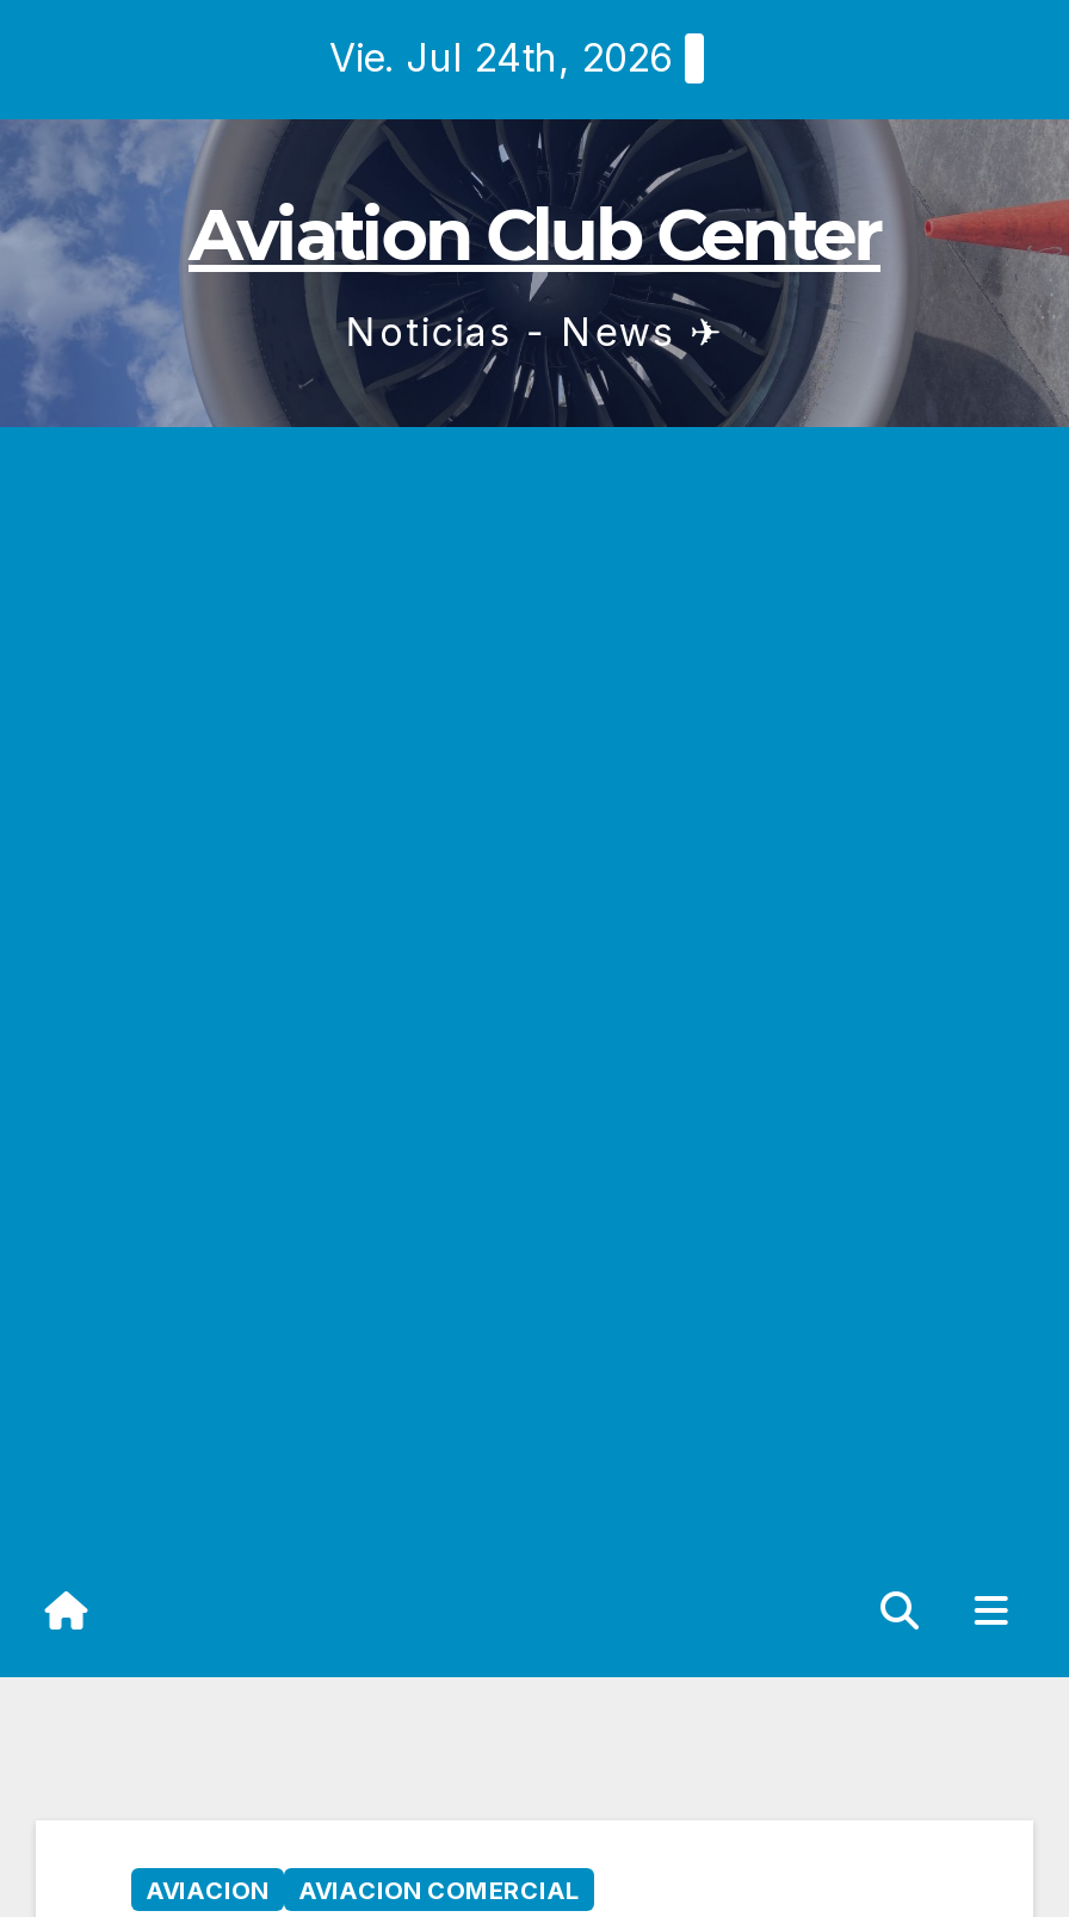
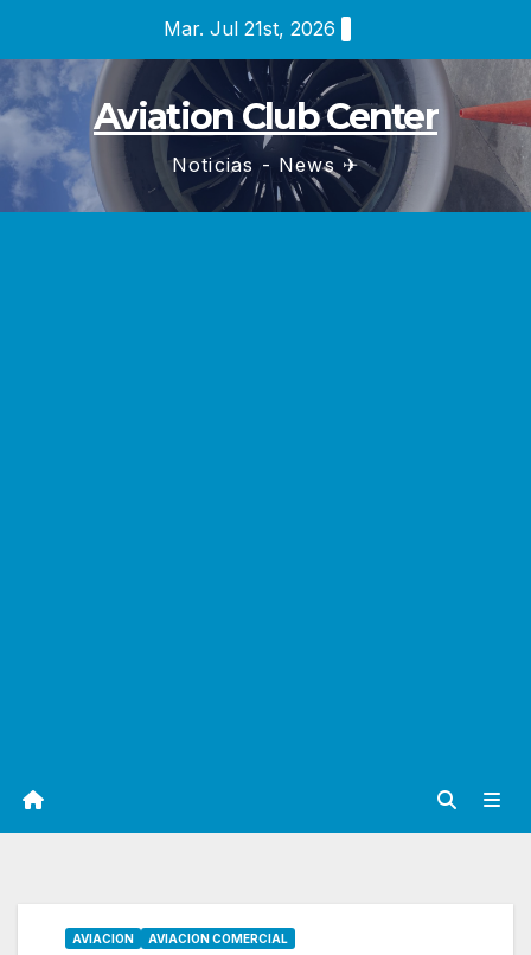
[329,33,673,81] Vie. Jul 24th, 2026 -> [163,17,335,40] Mar. Jul 21st, 2026

